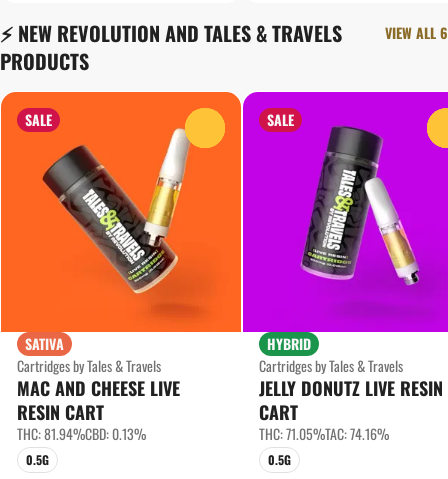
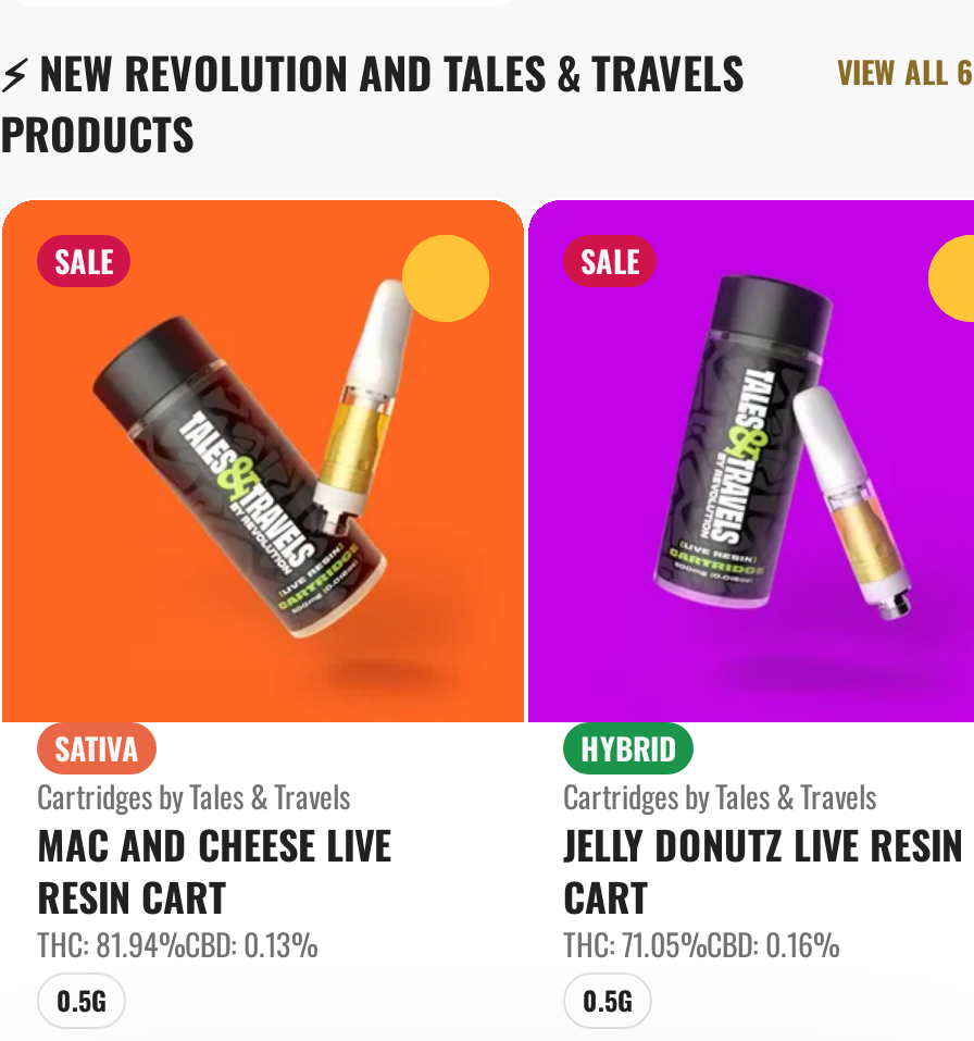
[259,423,389,444] THC: 71.05%TAC: 74.16% -> [563,920,839,966] THC: 71.05%CBD: 0.16%

